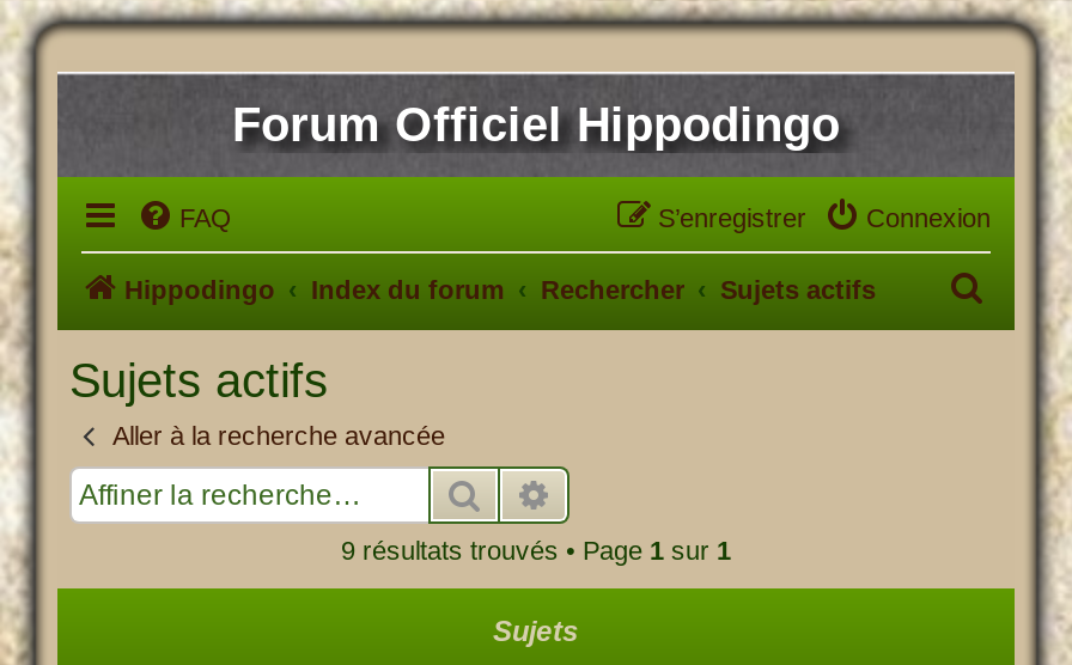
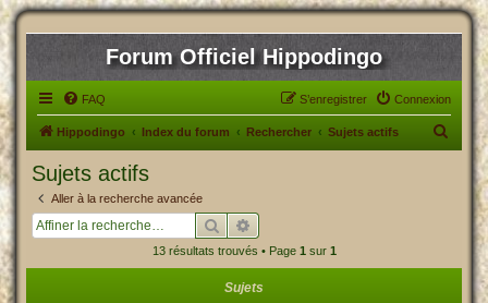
[341,535,731,563] 9 résultats trouvés • Page 1 sur 1 -> [152,244,336,257] 13 résultats trouvés • Page 1 sur 1

